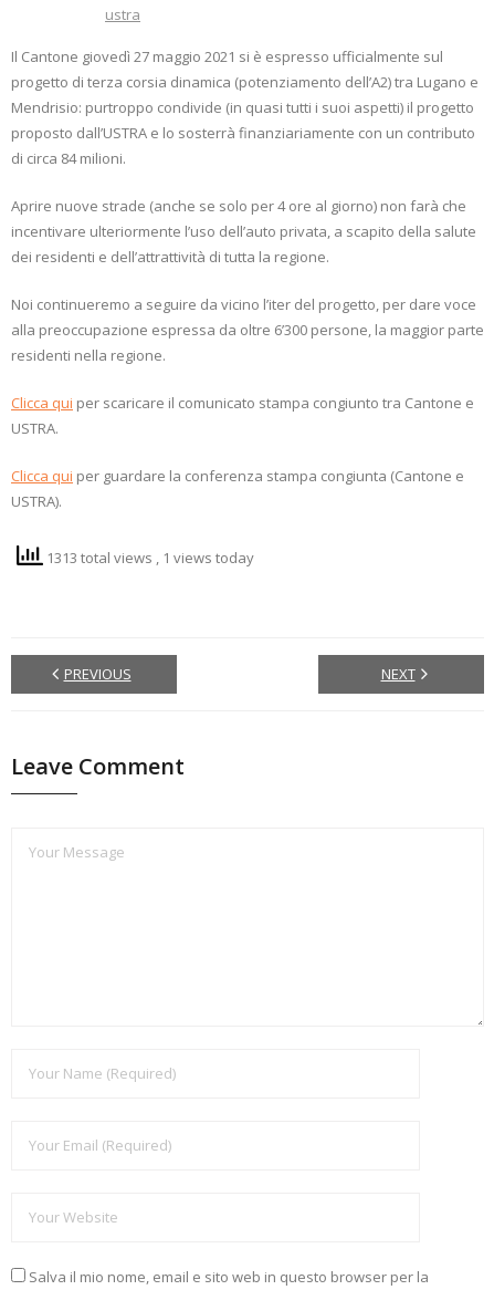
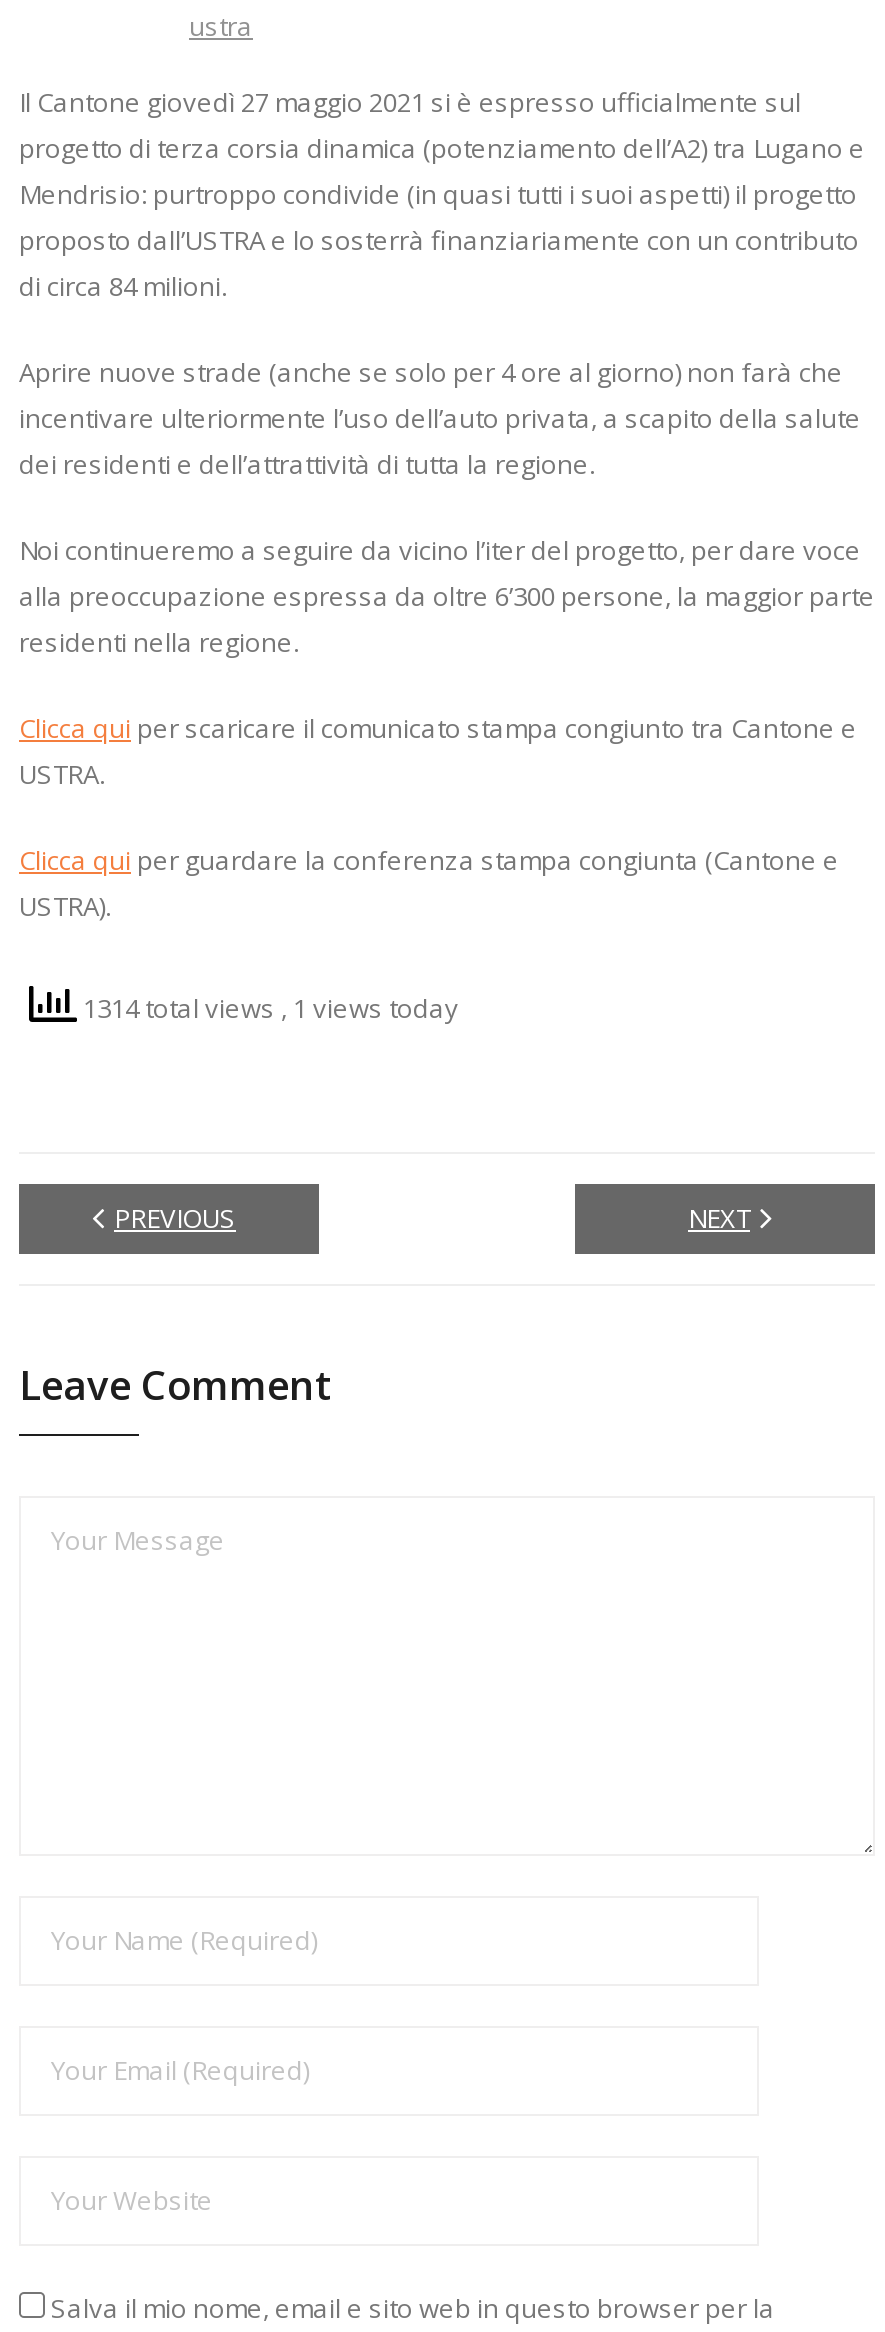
[43,548,254,568] 1313 total views, 1 views today -> [77,990,459,1026] 1314 total views, 1 views today

